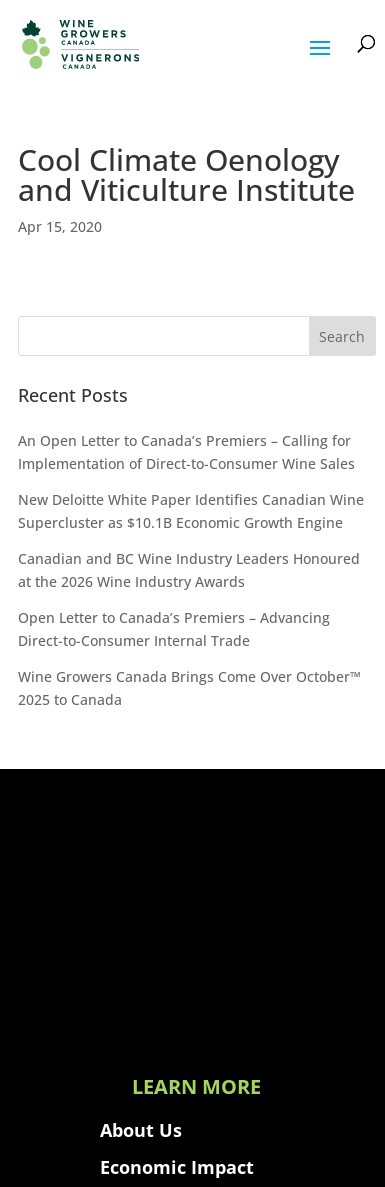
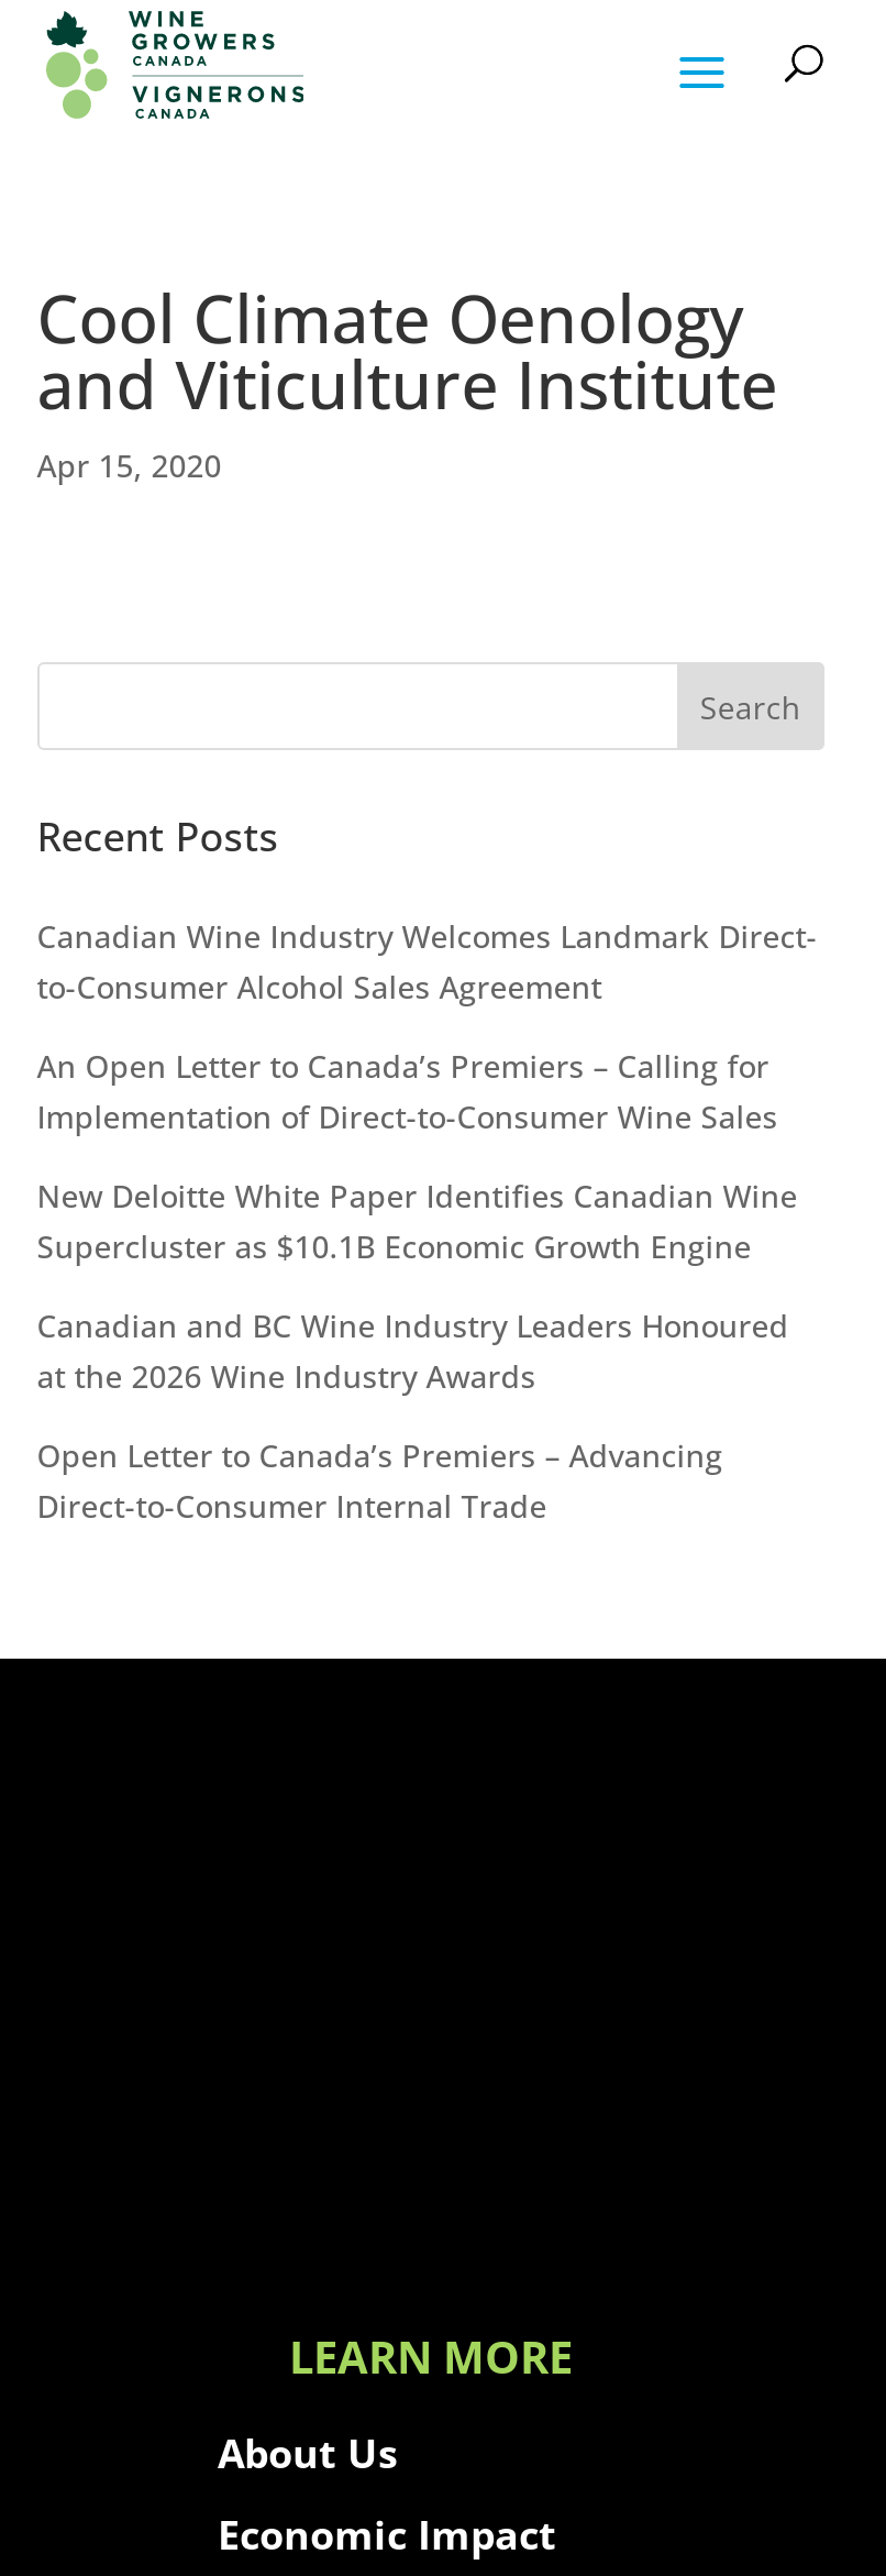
none -> [37,915,817,1008] Canadian Wine Industry Welcomes Landmark Direct- | to-Consumer Alcohol Sales Agreement
moved [18,431,364,650] -> [37,1045,798,1527]: An Open Letter to Canada’s Premiers – Calling for | Implementation of Direct-to-Consumer Wine Sales | New Deloitte White Paper Identifies Canadian Wine | Supercluster as $10.1B Economic Growth Engine | Canadian and BC Wine Industry Leaders Honoured | at the 2026 Wine Industry Awards | Open Letter to Canada’s Premiers – Advancing | Direct-to-Consumer Internal Trade
[18,667,361,709] Wine Growers Canada Brings Come Over October™ | 2025 to Canada -> none

